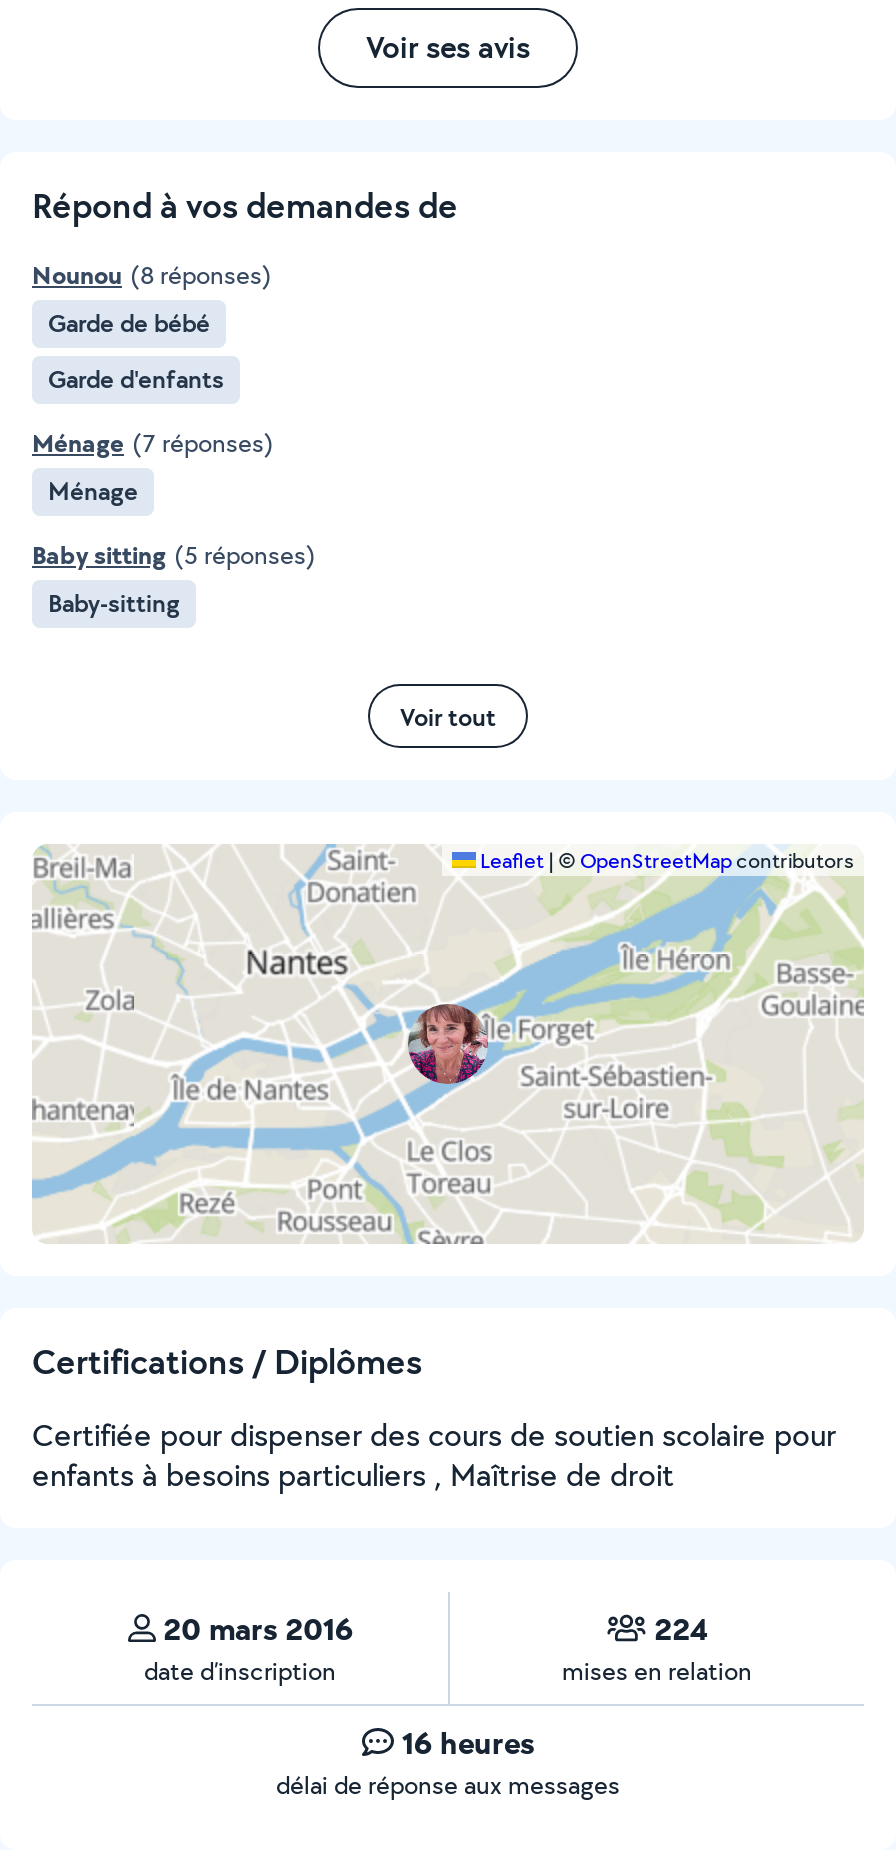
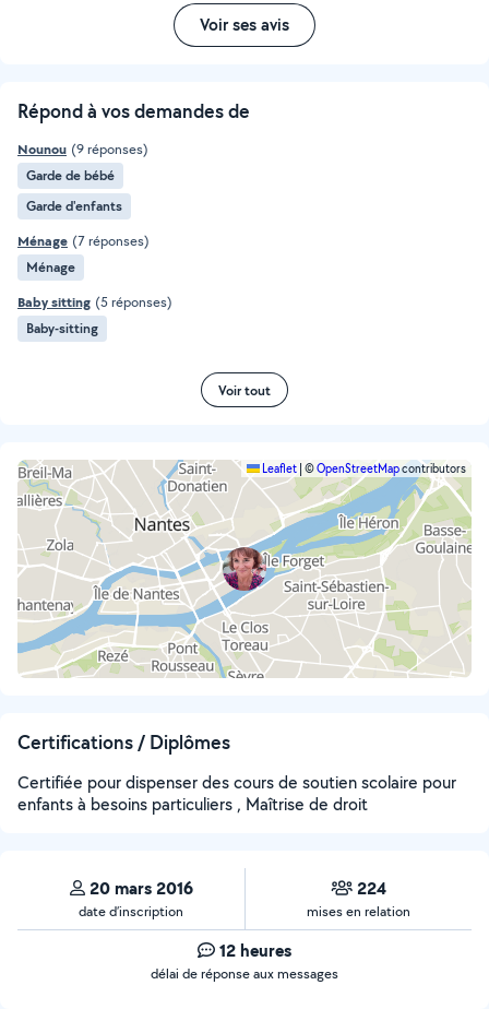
[32,258,272,292] Nounou (8 réponses) -> [17,140,148,158] Nounou (9 réponses)
[402,1720,534,1764] 16 heures -> [219,938,291,962] 12 heures

